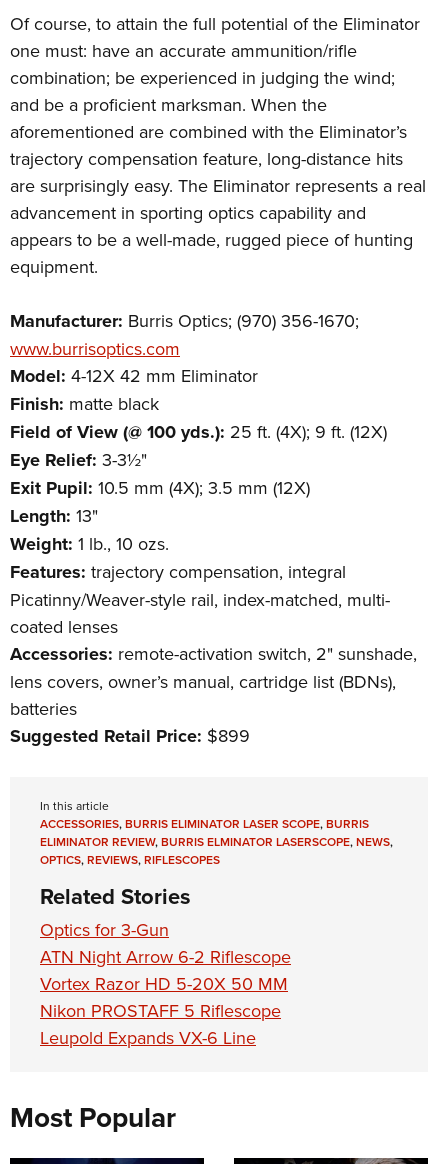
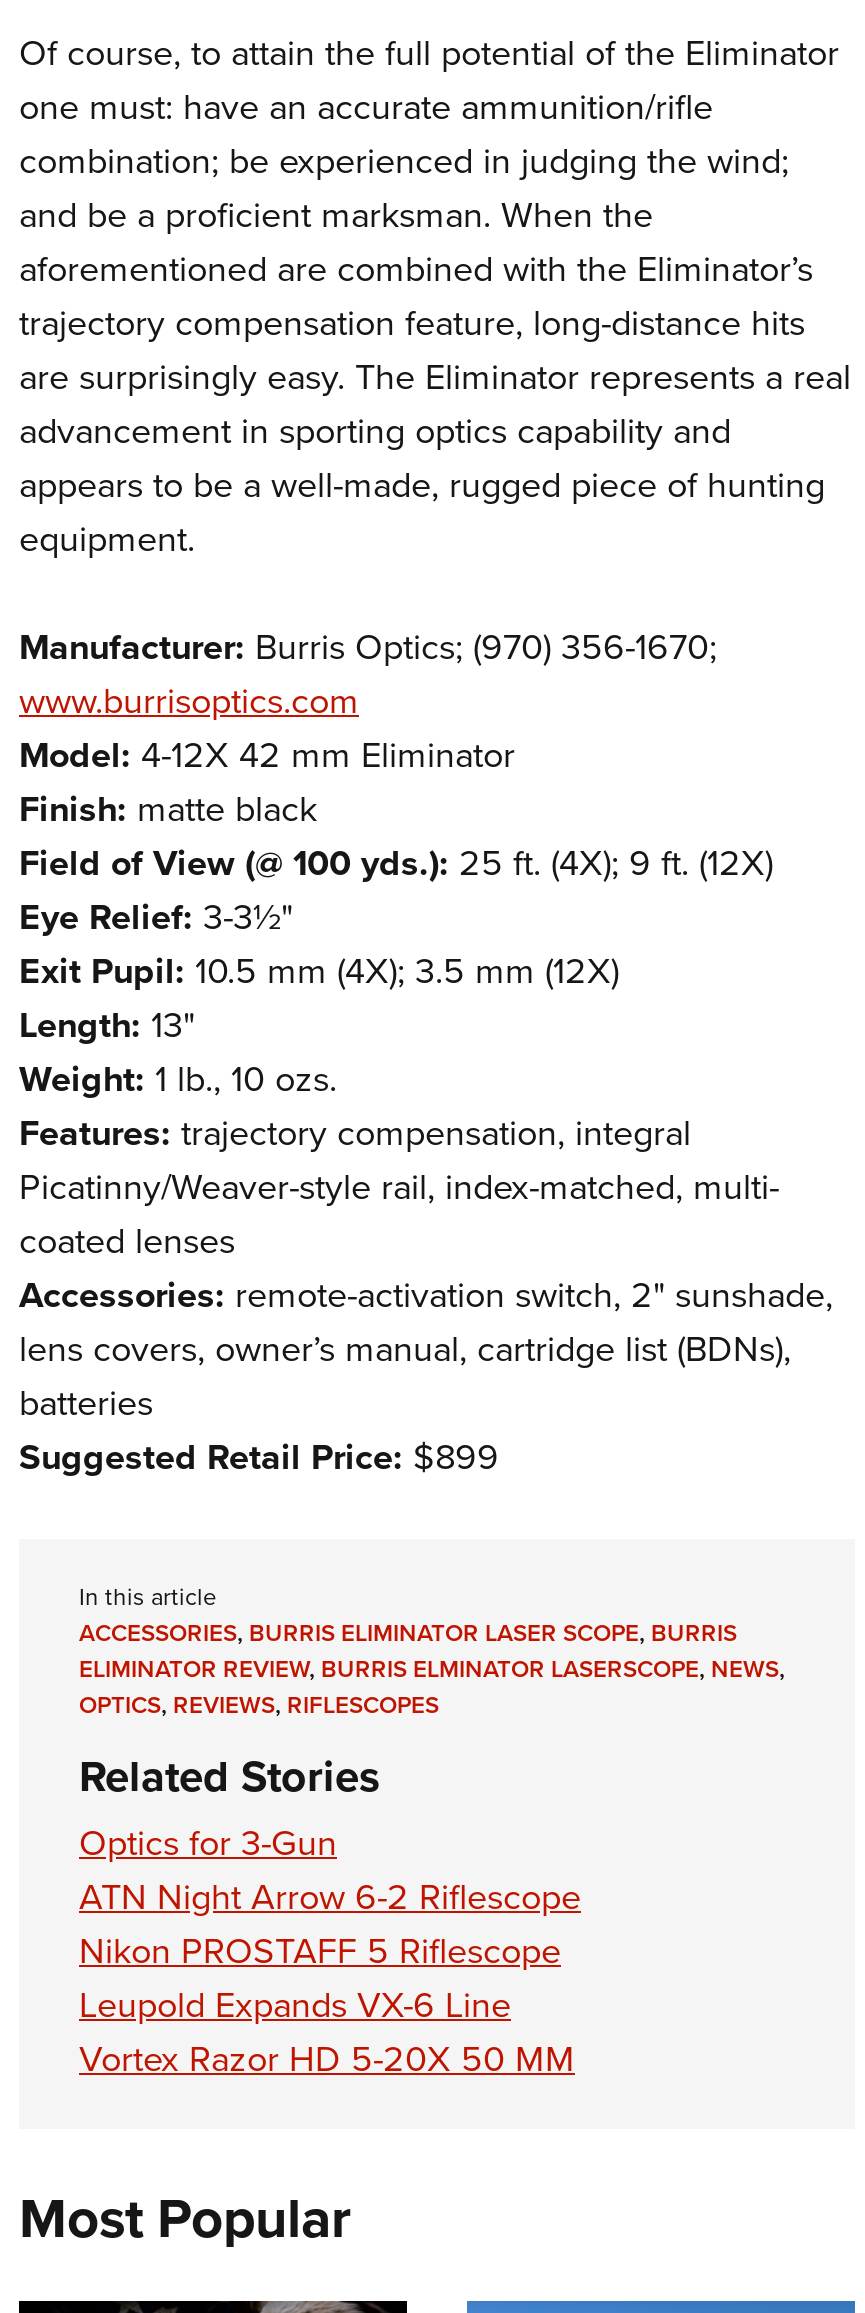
moved [40,971,288,996] -> [79,2034,575,2086]: Vortex Razor HD 5-20X 50 MM
moved [40,998,281,1050] -> [79,1926,561,2032]: Nikon PROSTAFF 5 Riflescope | Leupold Expands VX-6 Line

